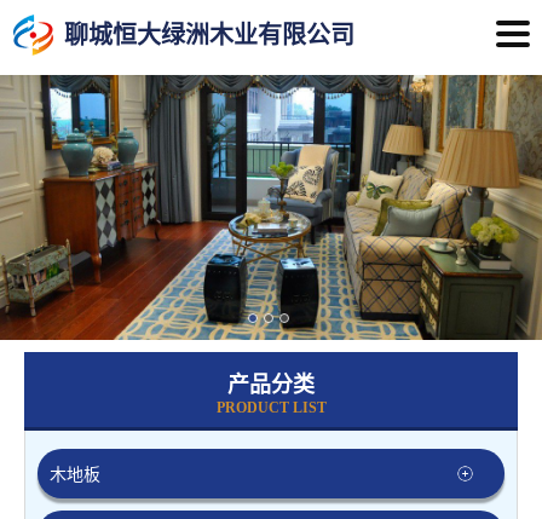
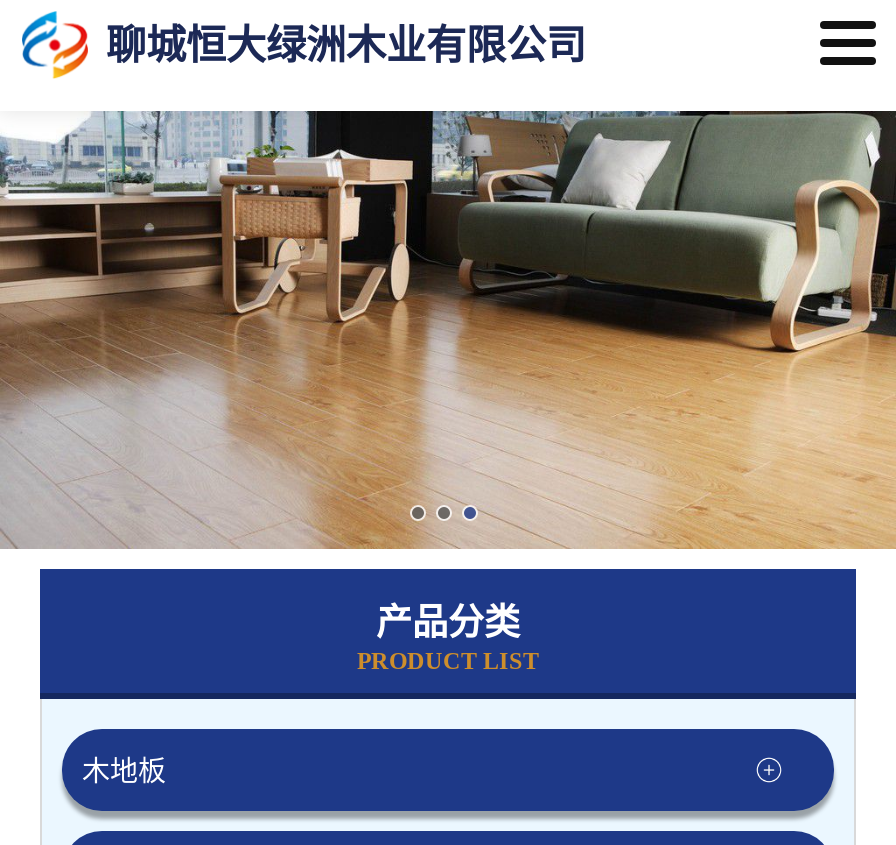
[4,74,538,341] [image] -> [6,109,890,551] [image]

